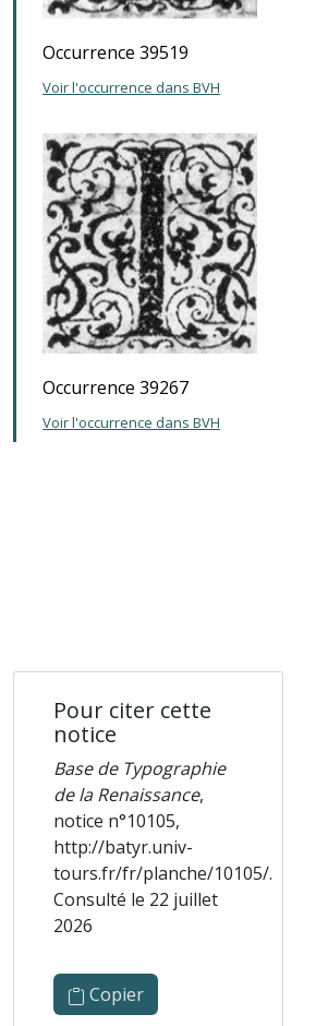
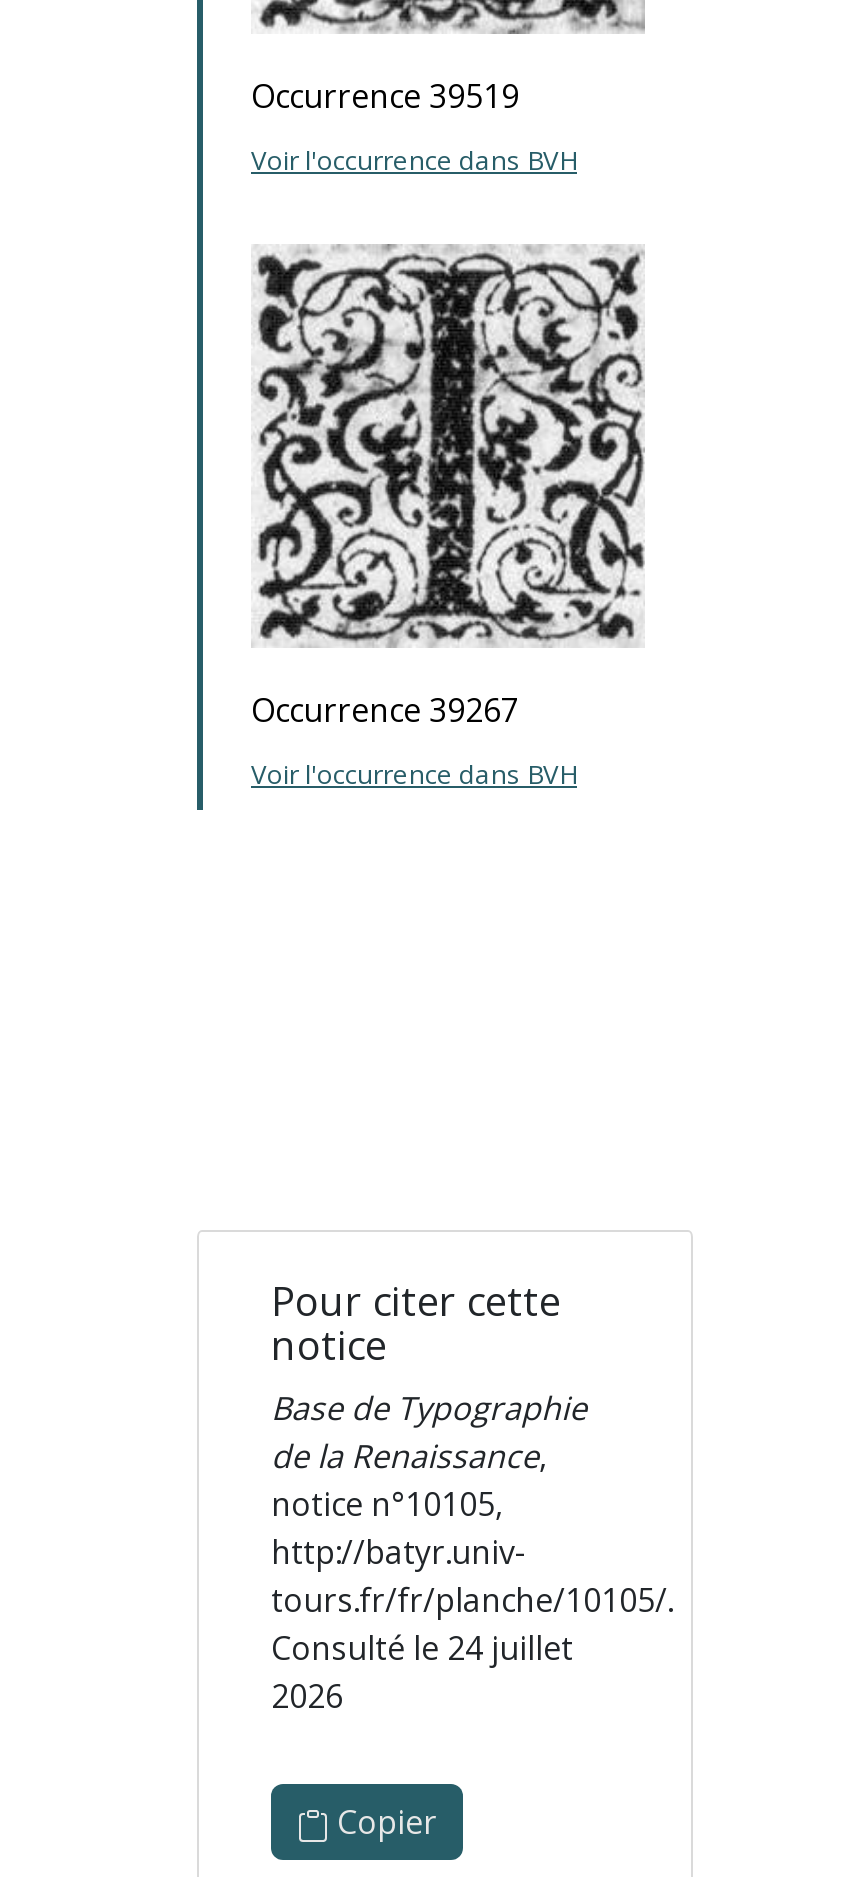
[53,887,218,911] Consulté le 22 juillet -> [271,1626,573,1670] Consulté le 24 juillet

